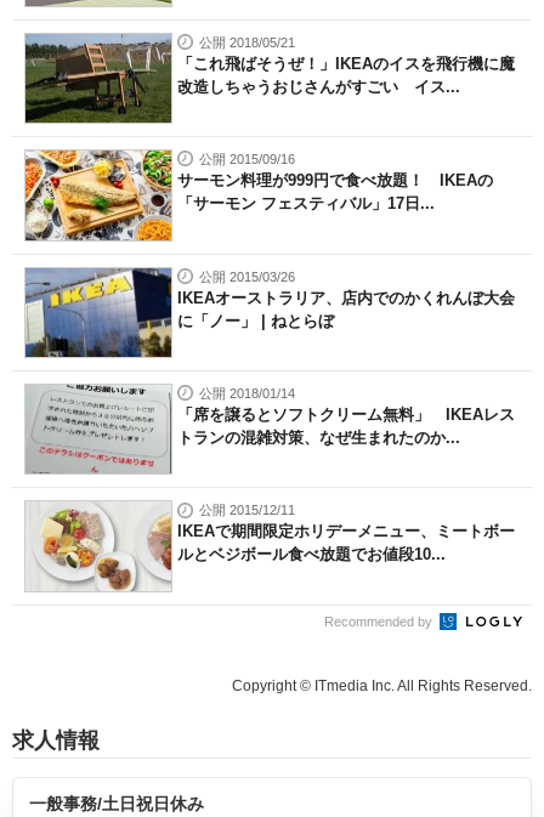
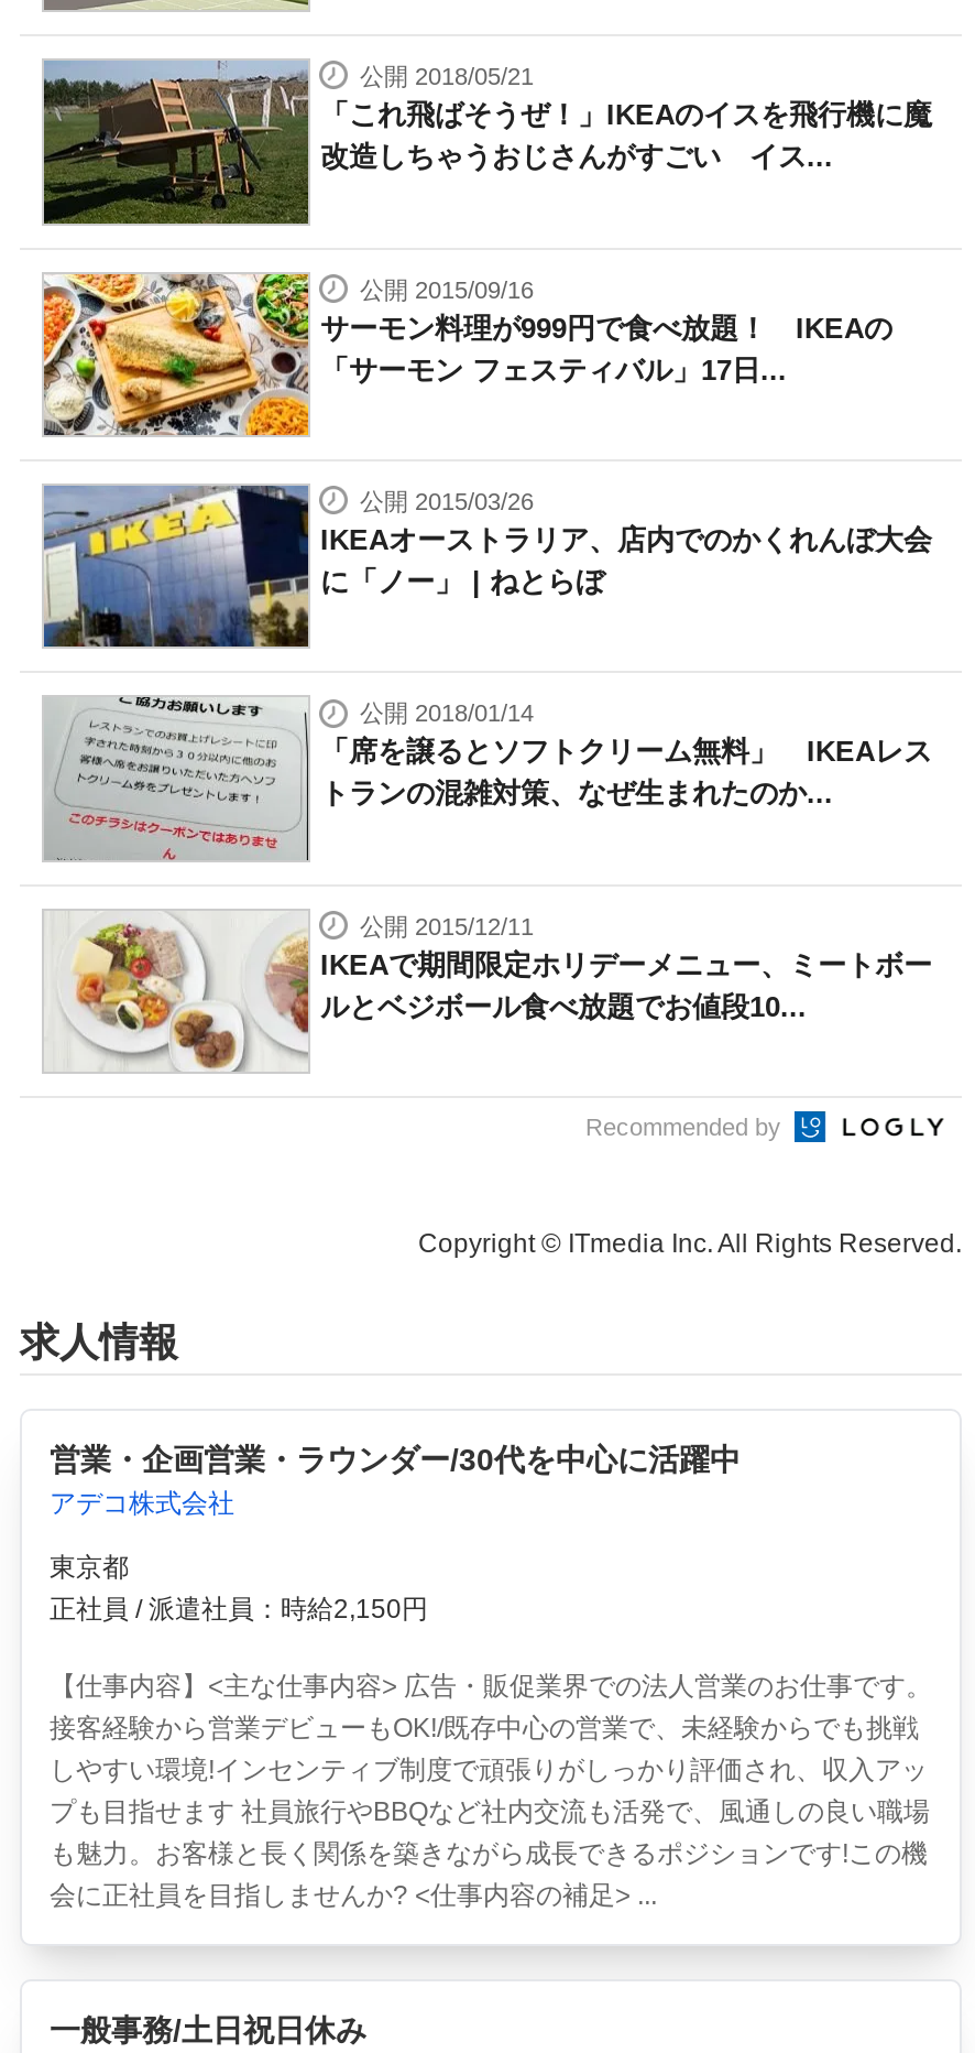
none -> [50,1442,932,1911] 営業・企画営業・ラウンダー/30代を中心に活躍中 | アデコ株式会社 | 東京都 | 正社員 / 派遣社員：時給2,150円 | 【仕事内容】<主な仕事内容> 広告・販促業界での法人営業のお仕事です。 | 接客経験から営業デビューもOK!/既存中心の営業で、未経験からでも挑戦 | しやすい環境!インセンティブ制度で頑張りがしっかり評価され、収入アッ | プも目指せます 社員旅行やBBQなど社内交流も活発で、風通しの良い職場 | も魅力。お客様と長く関係を築きながら成長できるポジションです!この機 | 会に正社員を目指しませんか? <仕事内容の補足> ...

